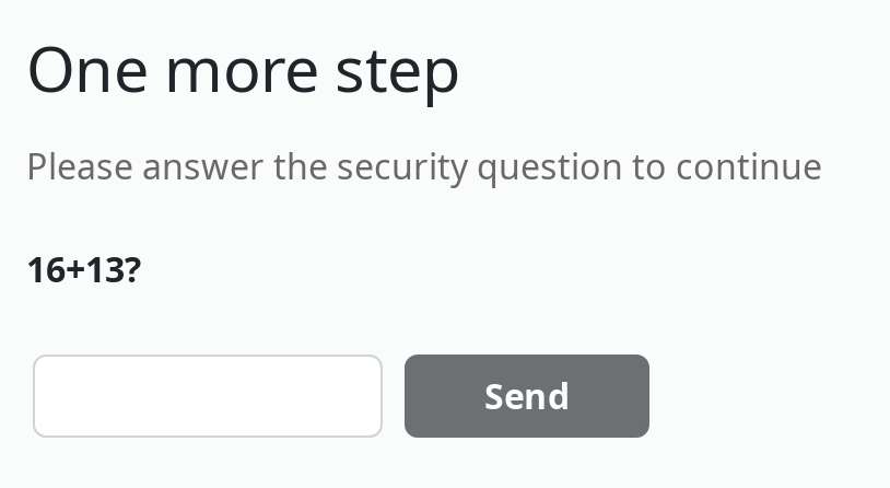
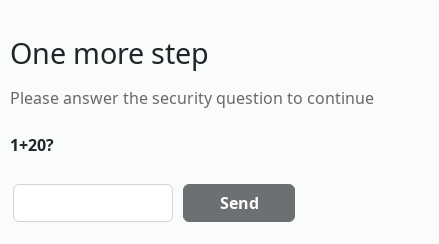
[26,245,142,293] 16+13? -> [10,134,54,156] 1+20?

